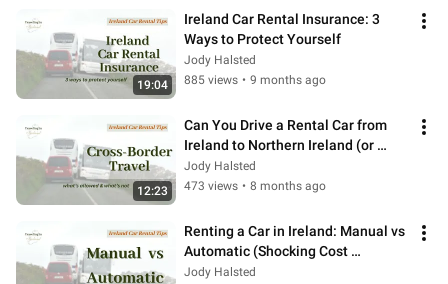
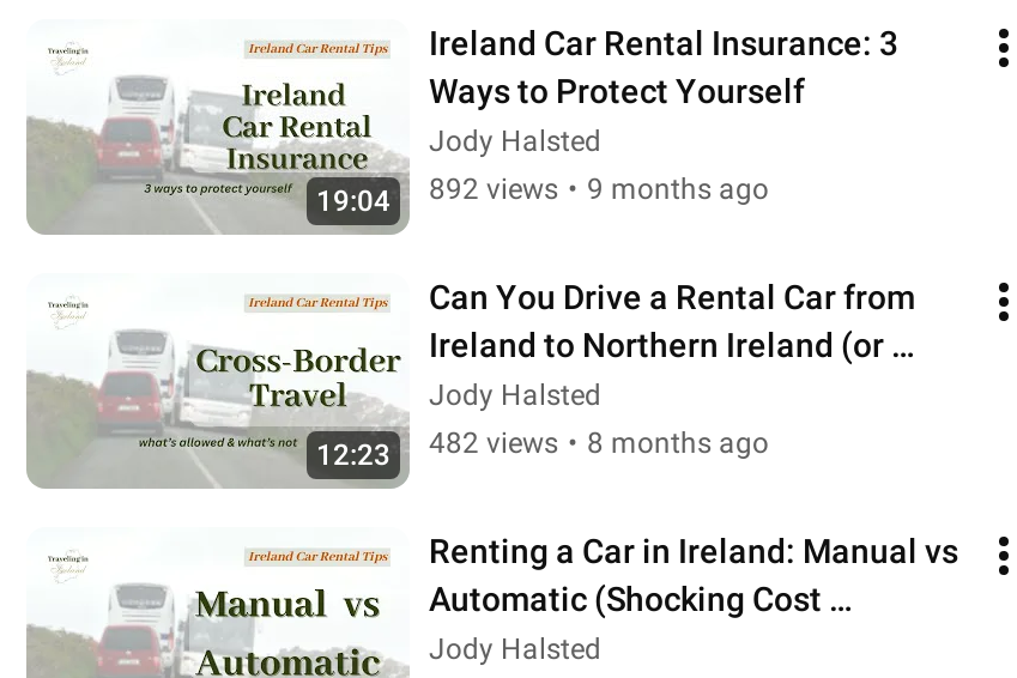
[184,73,326,87] 885 views • 9 months ago -> [429,173,769,206] 892 views • 9 months ago
[184,179,326,193] 473 views • 8 months ago -> [429,427,769,460] 482 views • 8 months ago

